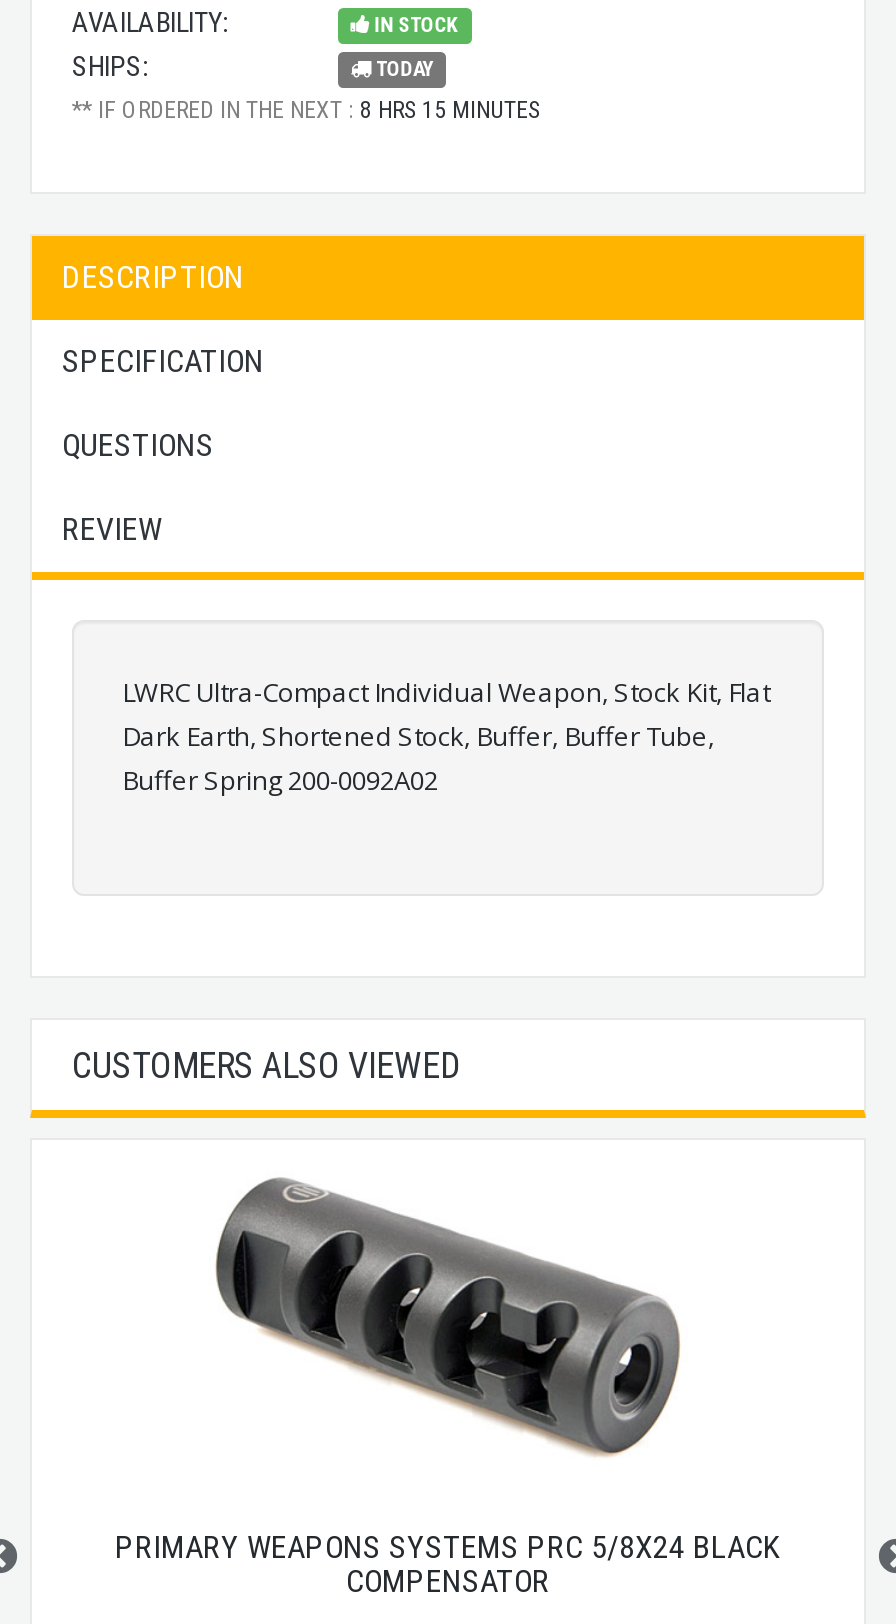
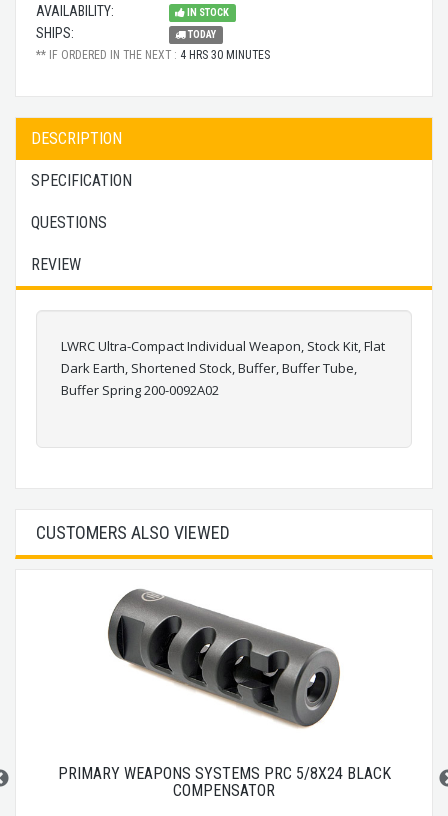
[72,96,540,124] ** IF ORDERED IN THE NEXT : 8 HRS 15 MINUTES -> [36,48,270,62] ** IF ORDERED IN THE NEXT : 4 HRS 30 MINUTES

